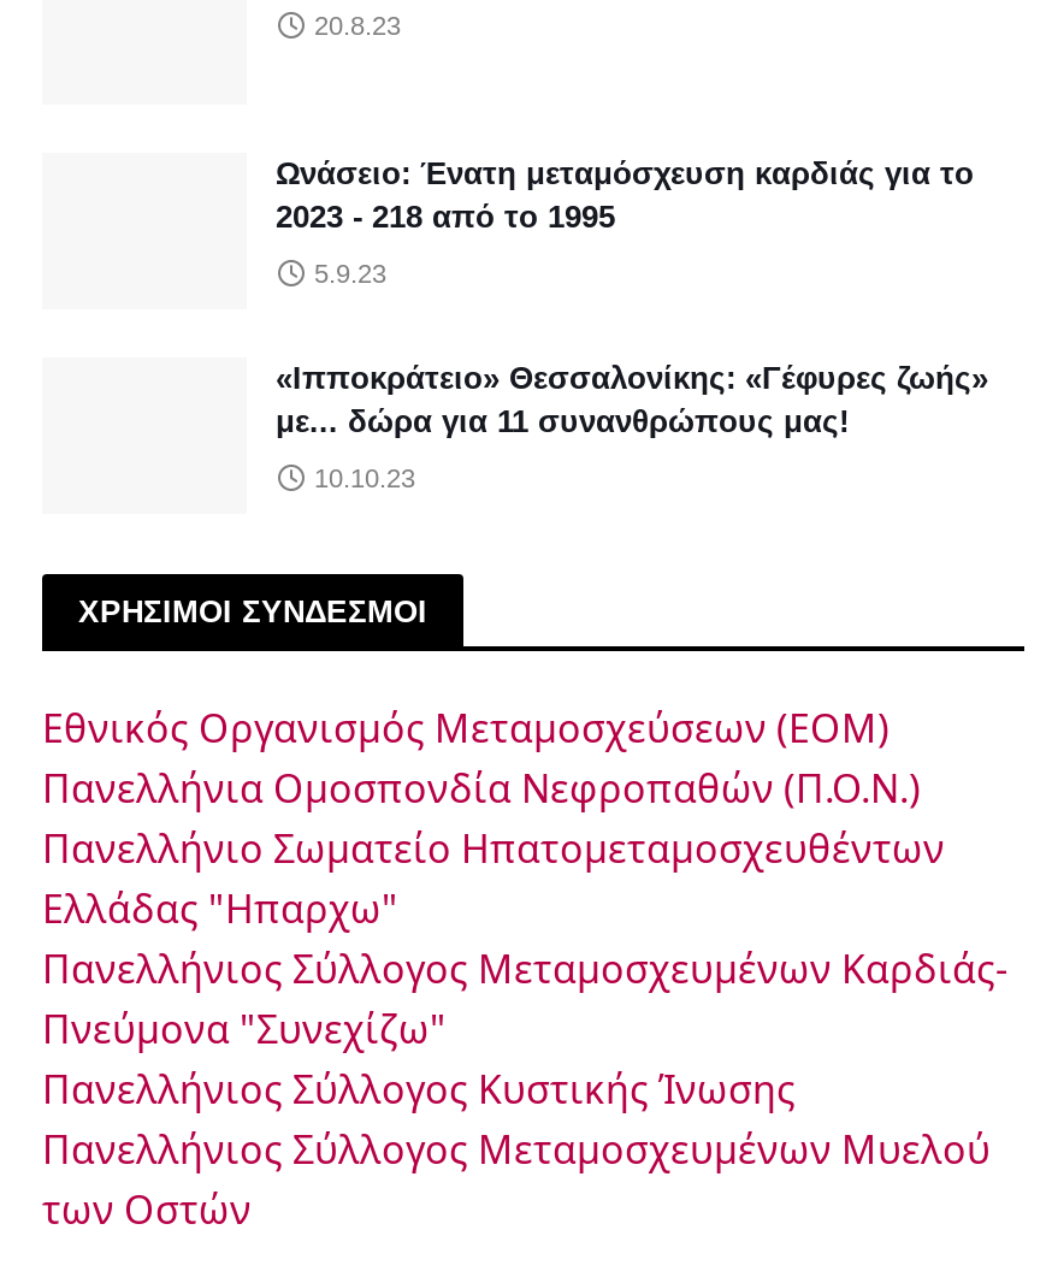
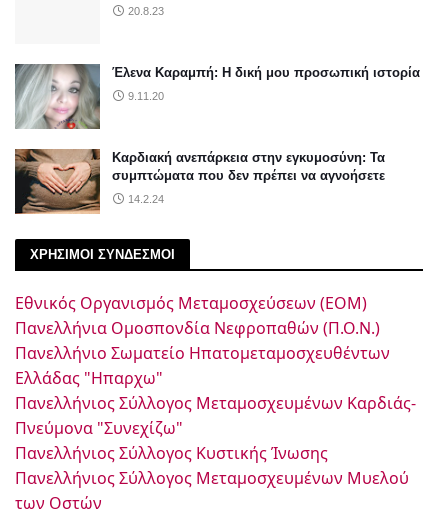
none -> [14,63,101,130] [image]
none -> [14,148,101,215] [image]
[276,155,974,235] Ωνάσειο: Ένατη μεταμόσχευση καρδιάς για το | 2023 - 218 από το 1995 -> [112,65,420,80] Έλενα Καραμπή: Η δική μου προσωπική ιστορία
[314,259,386,288] 5.9.23 -> [128,90,164,102] 9.11.20
[276,360,988,439] «Ιπποκράτειο» Θεσσαλονίκης: «Γέφυρες ζωής» | με... δώρα για 11 συνανθρώπους μας! -> [112,150,385,183] Καρδιακή ανεπάρκεια στην εγκυμοσύνη: Τα | συμπτώματα που δεν πρέπει να αγνοήσετε
[314,463,415,492] 10.10.23 -> [128,193,164,205] 14.2.24

